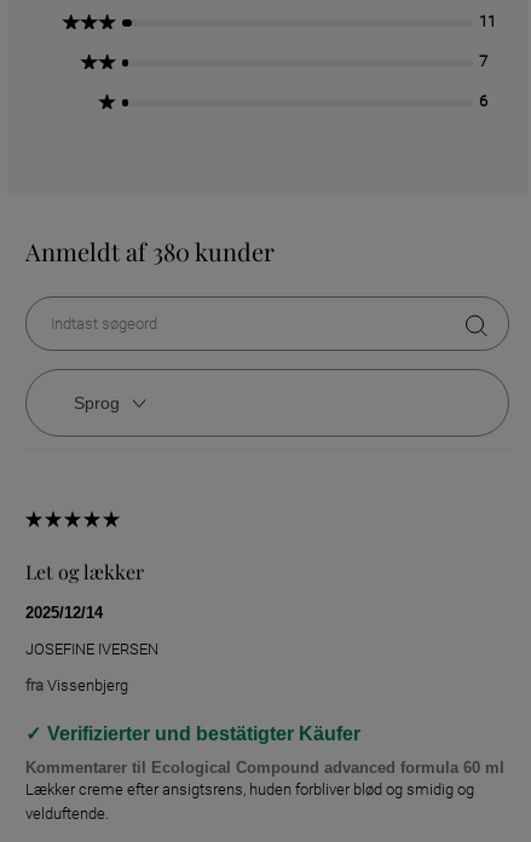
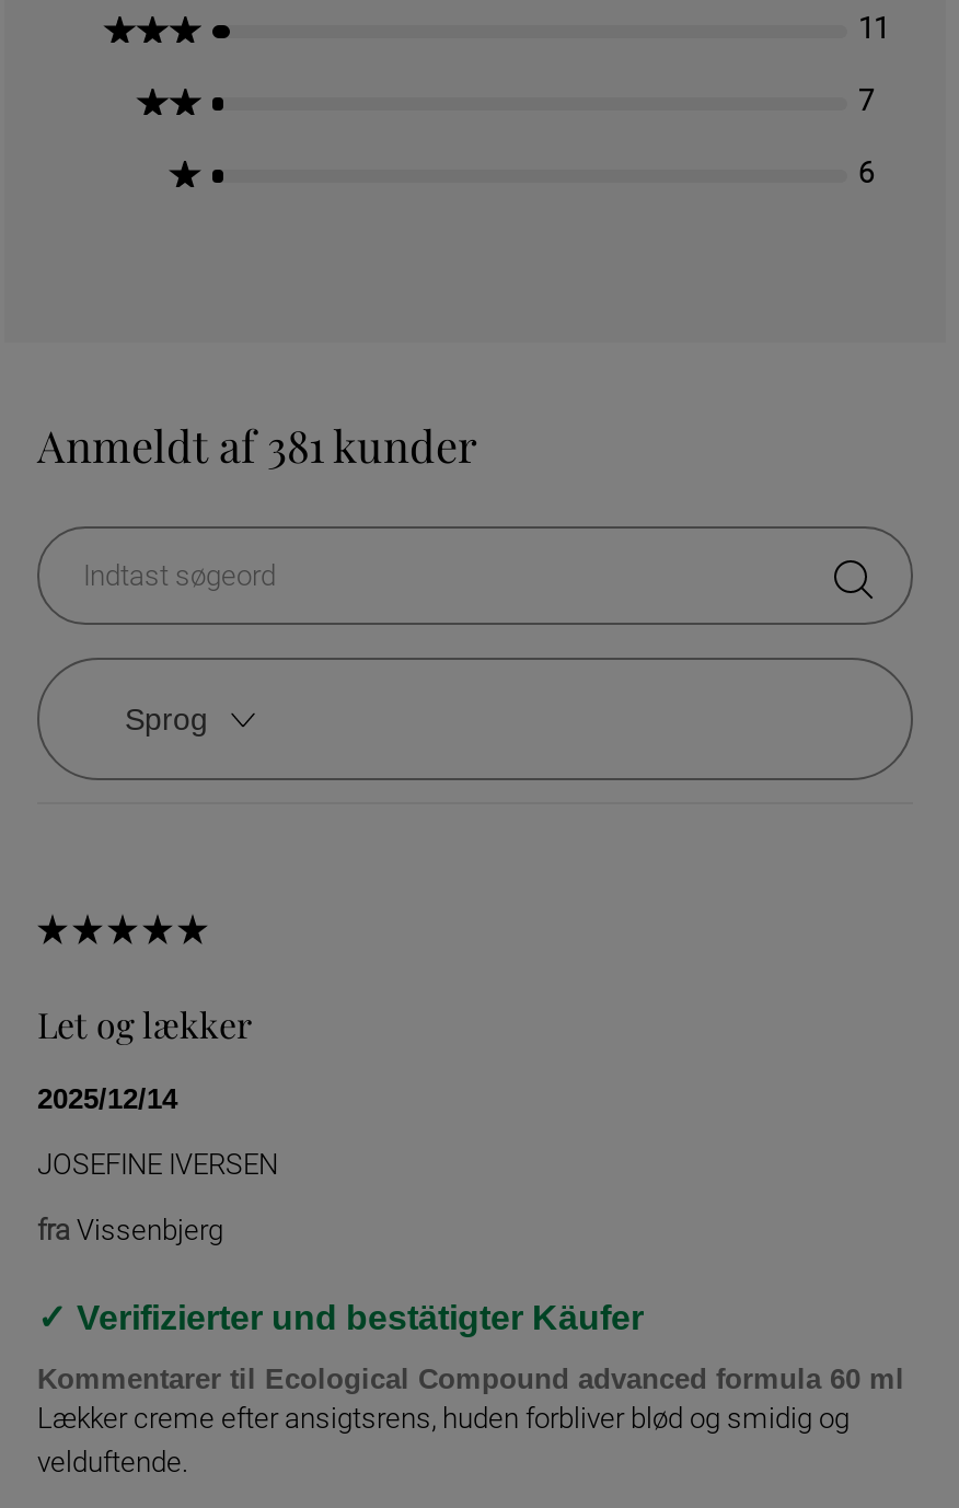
[25,234,275,267] Anmeldt af 380 kunder -> [37,414,477,473] Anmeldt af 381 kunder

